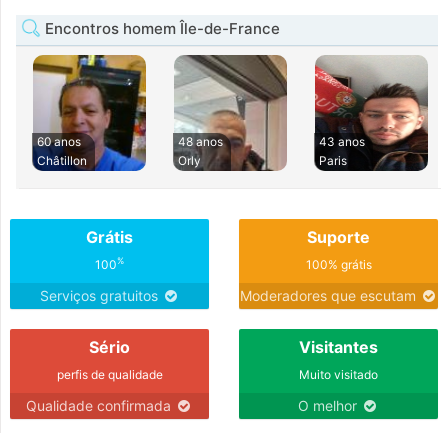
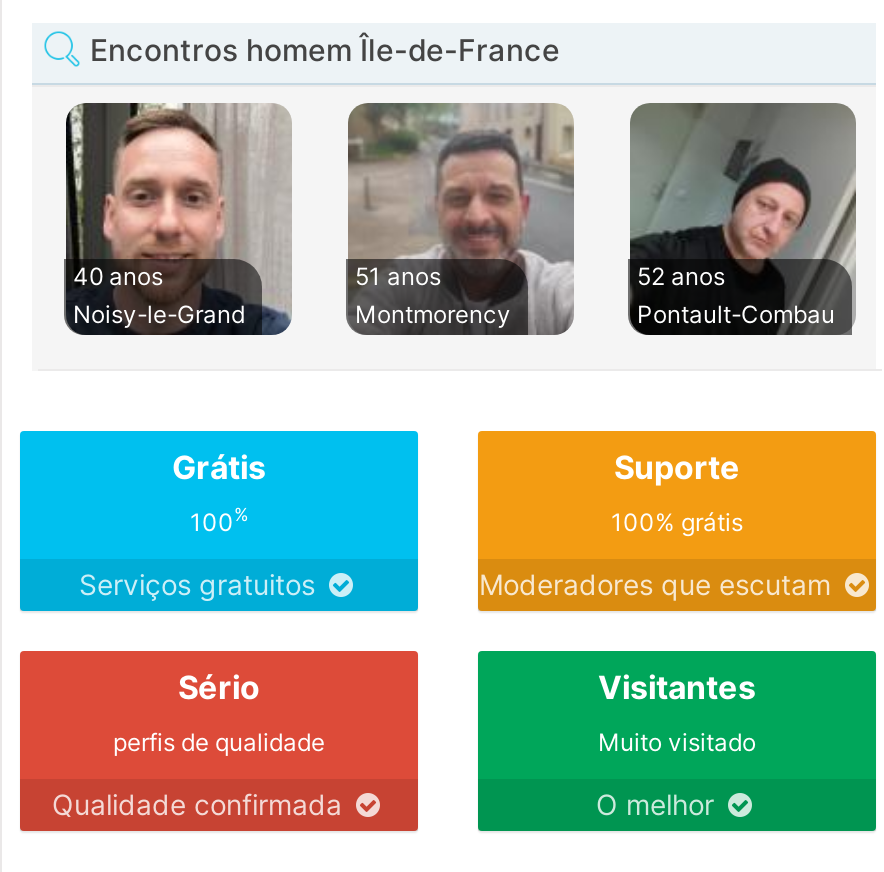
[32,54,146,171] [image] | 60 anos | Châtillon -> [64,101,290,335] [image] | 40 anos | Noisy-le-Grand
[174,55,287,171] [image] | 48 anos | Orly -> [346,103,574,335] [image] | 51 anos | Montmorency
[314,56,428,168] [image] | 43 anos | Paris -> [630,103,856,328] [image] | 52 anos | Pontault-Combau

